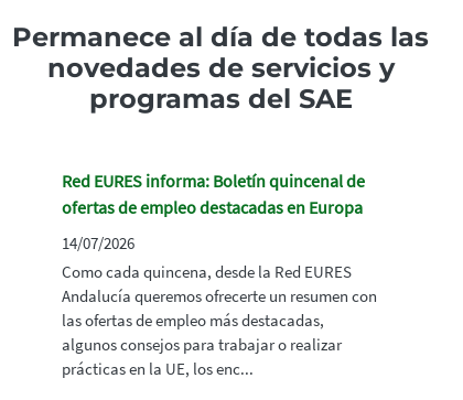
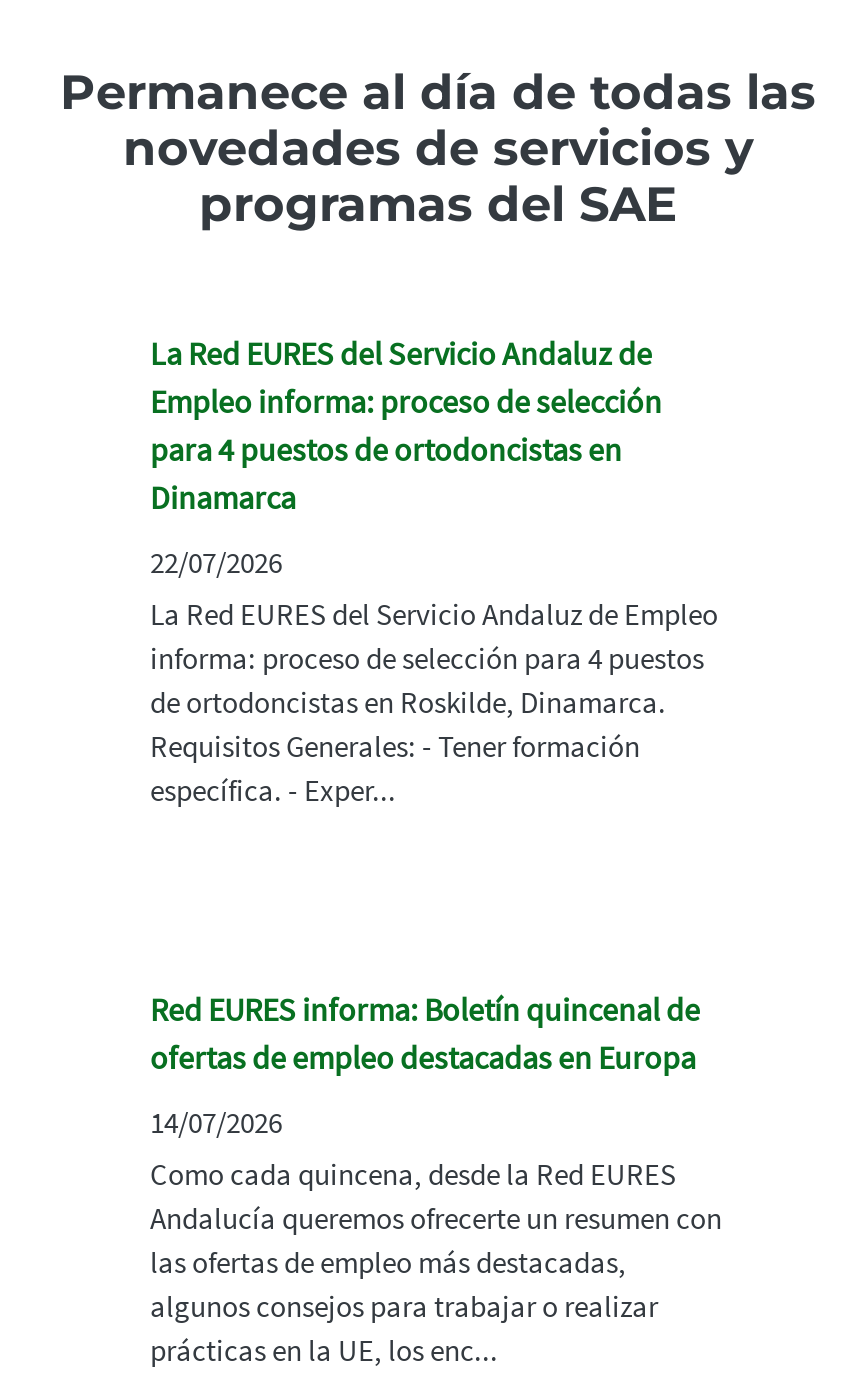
none -> [150,333,718,809] La Red EURES del Servicio Andaluz de | Empleo informa: proceso de selección | para 4 puestos de ortodoncistas en | Dinamarca | 22/07/2026 | La Red EURES del Servicio Andaluz de Empleo | informa: proceso de selección para 4 puestos | de ortodoncistas en Roskilde, Dinamarca. | Requisitos Generales: - Tener formación | específica. - Exper...

